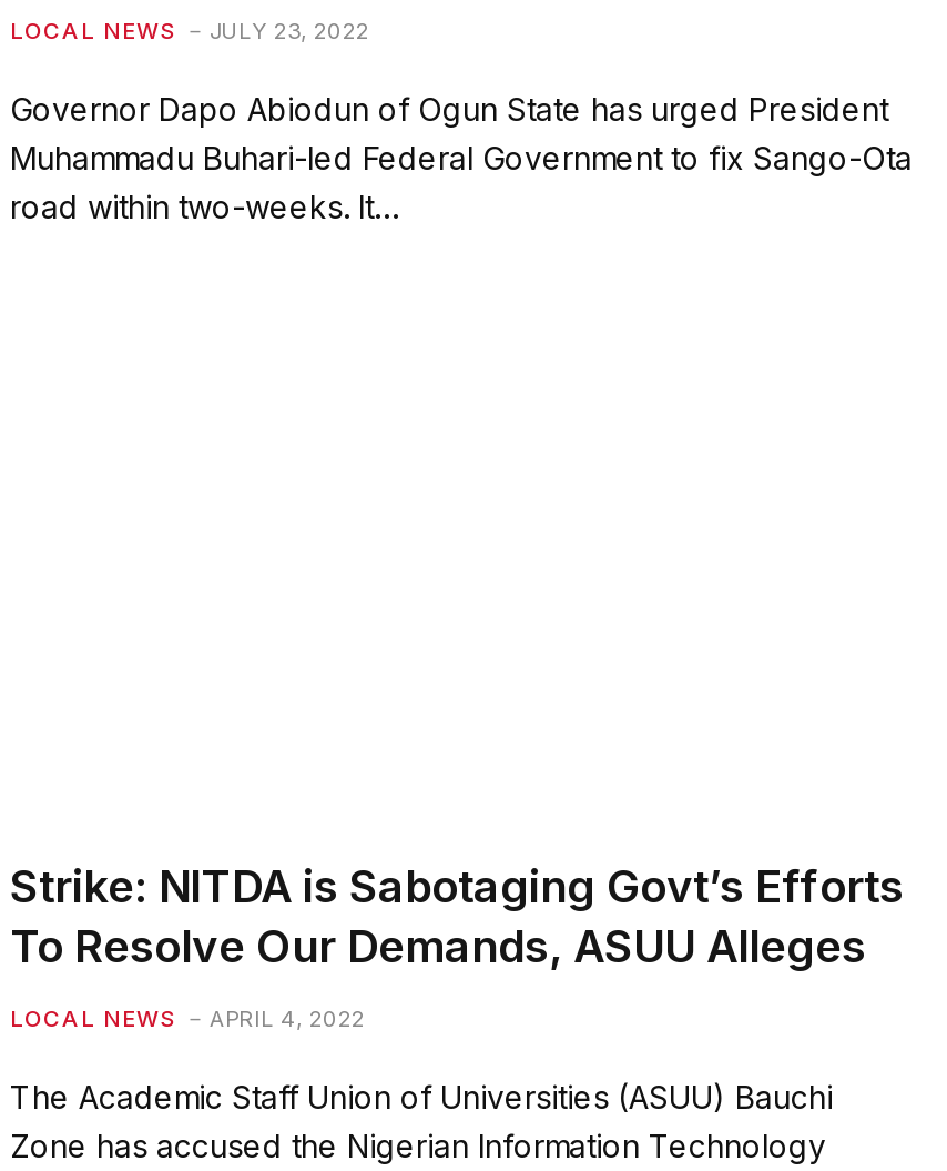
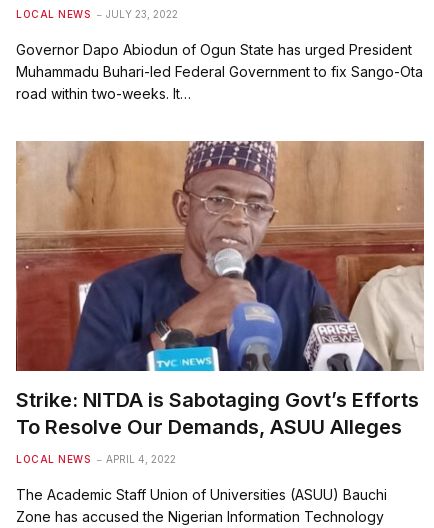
none -> [15,140,425,372] [image]

